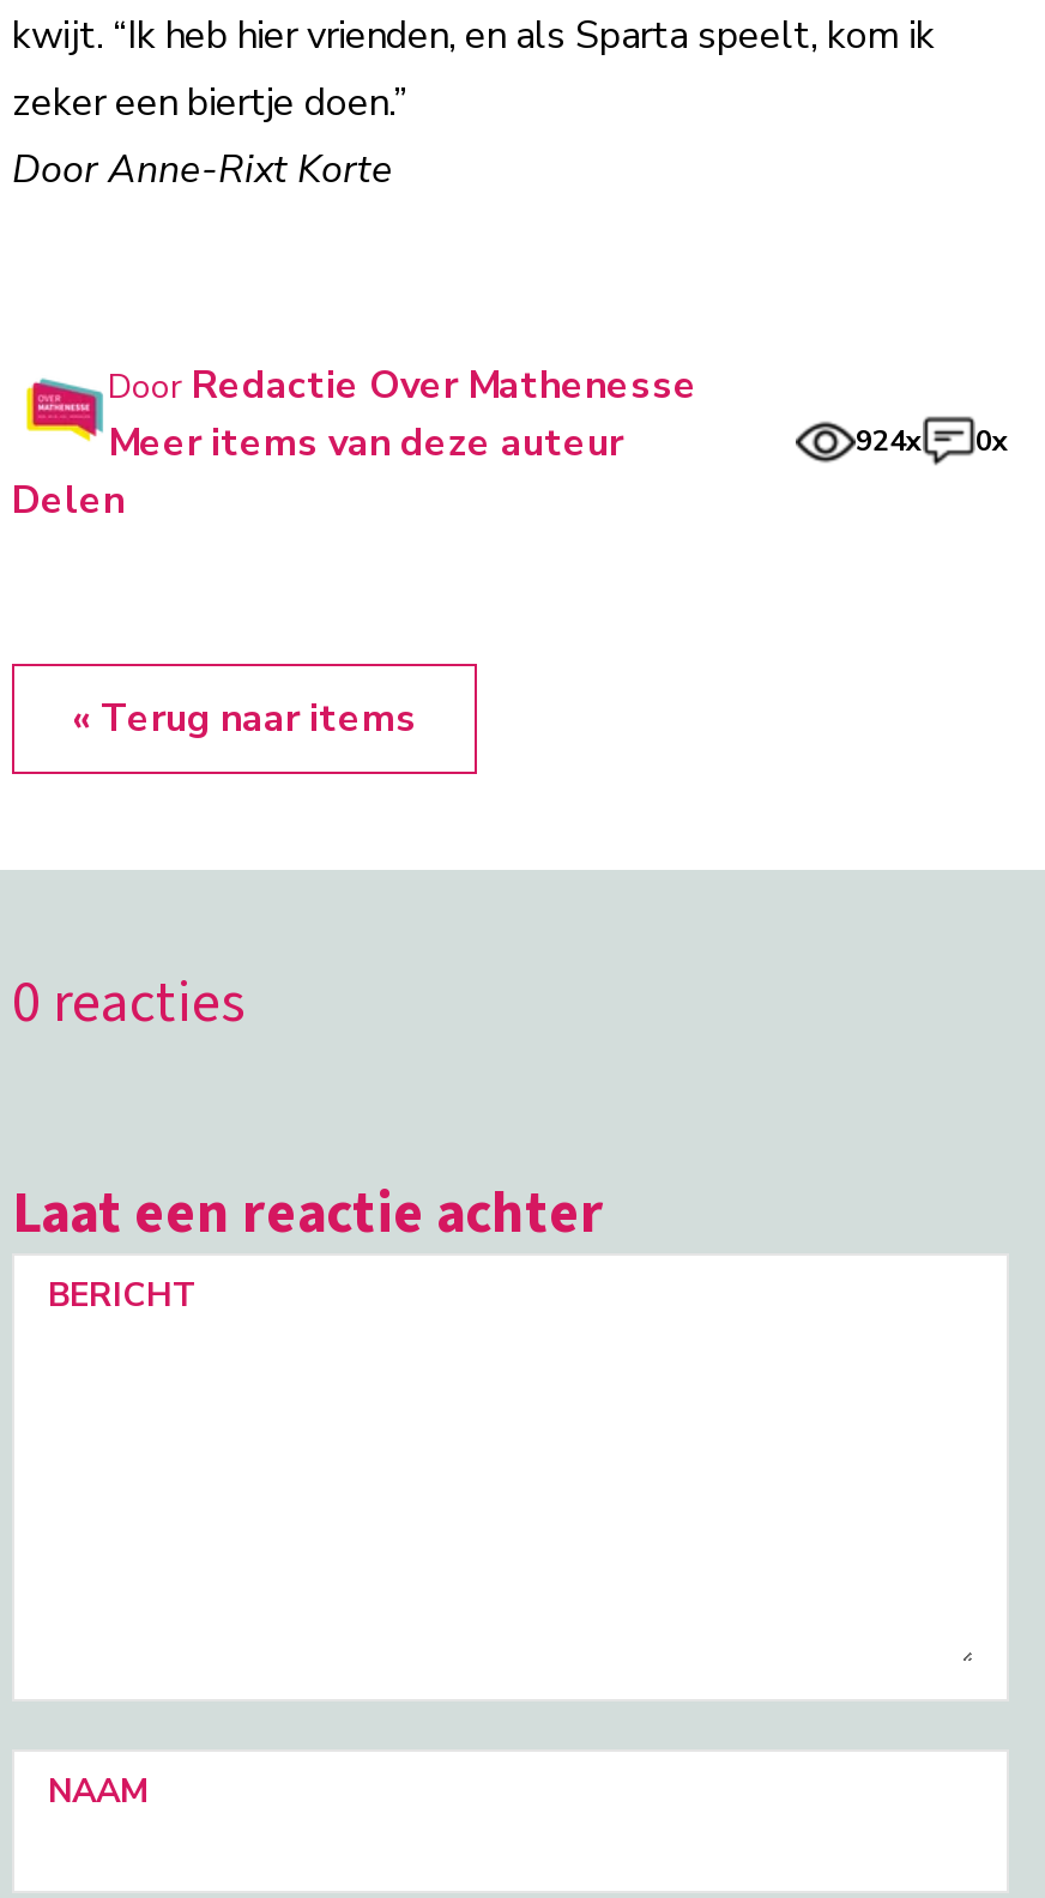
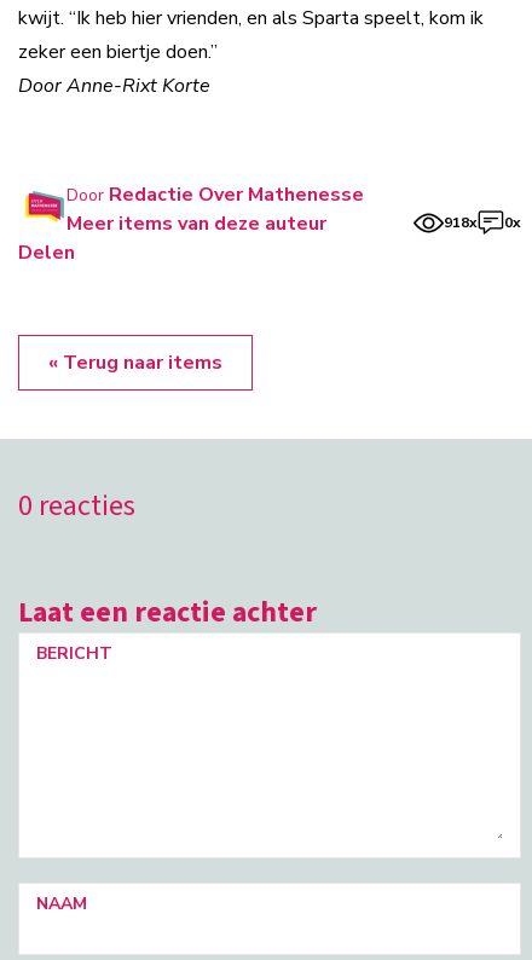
[856,423,923,461] 924x -> [444,213,478,233] 918x

